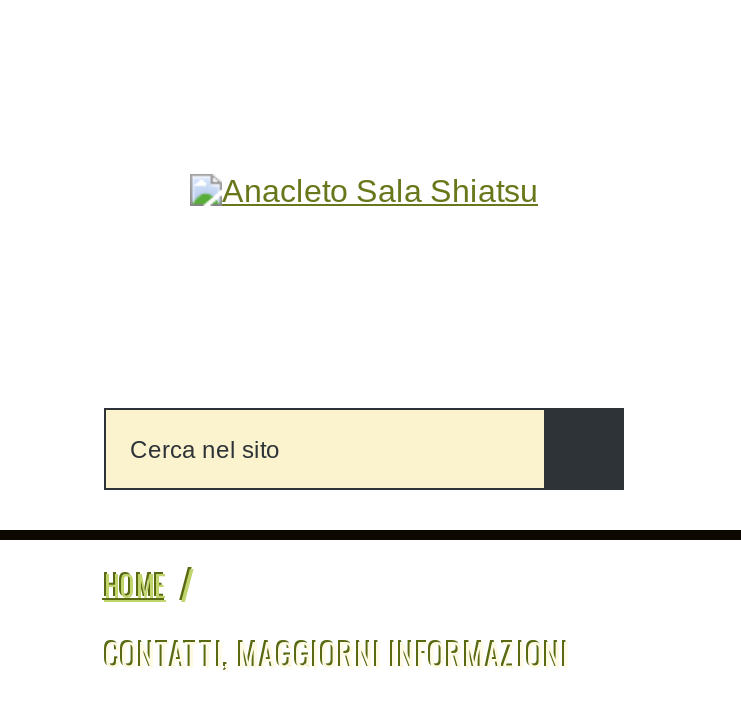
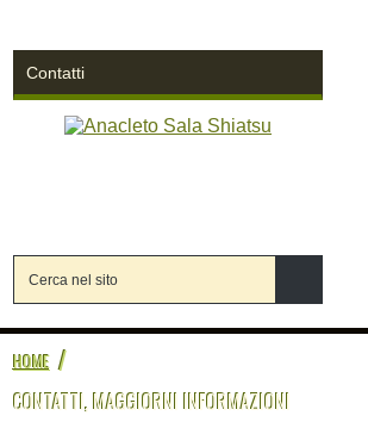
none -> [12,49,324,101] [image]

